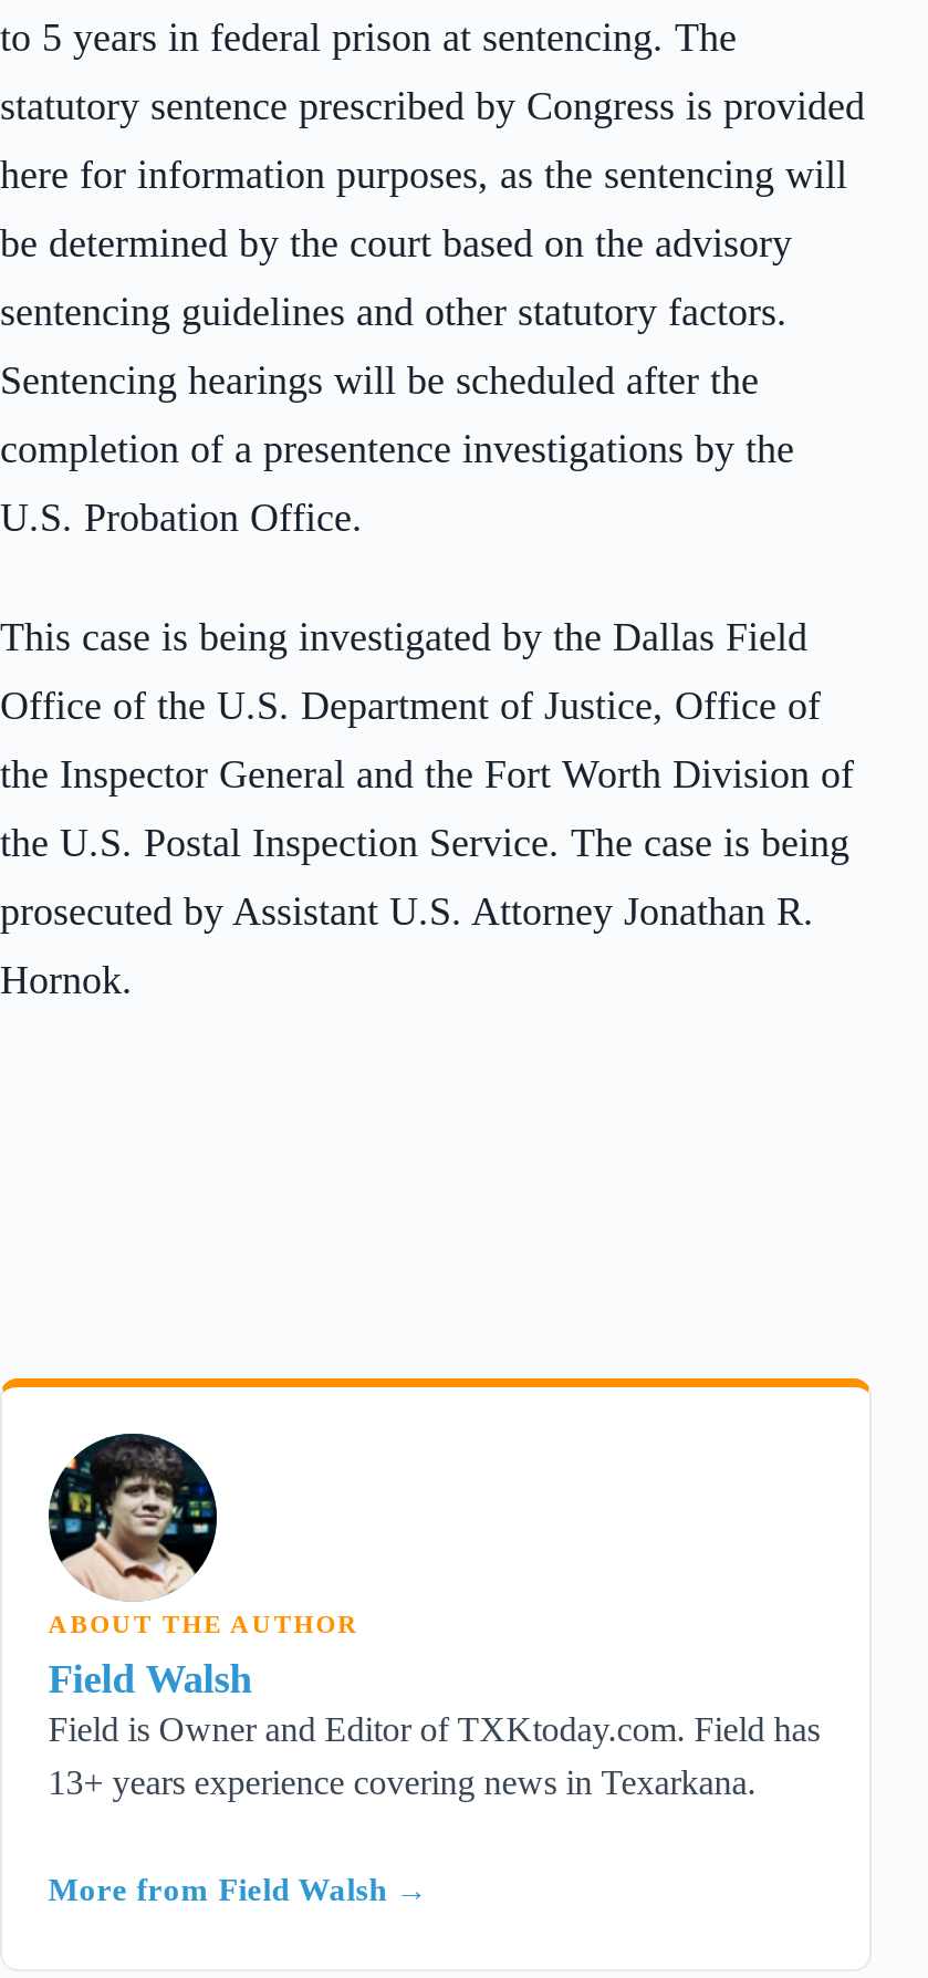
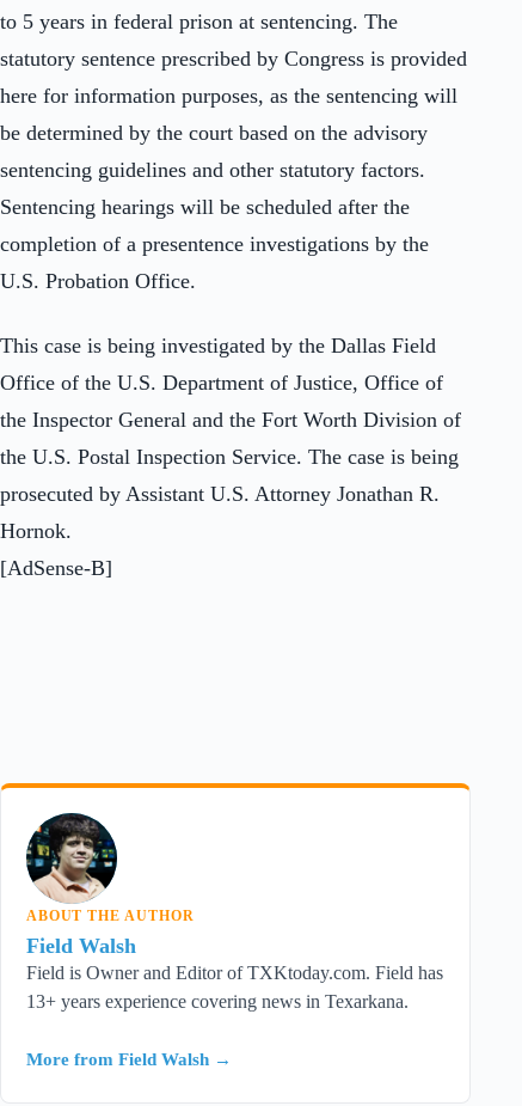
none -> [0,556,112,580] [AdSense-B]

